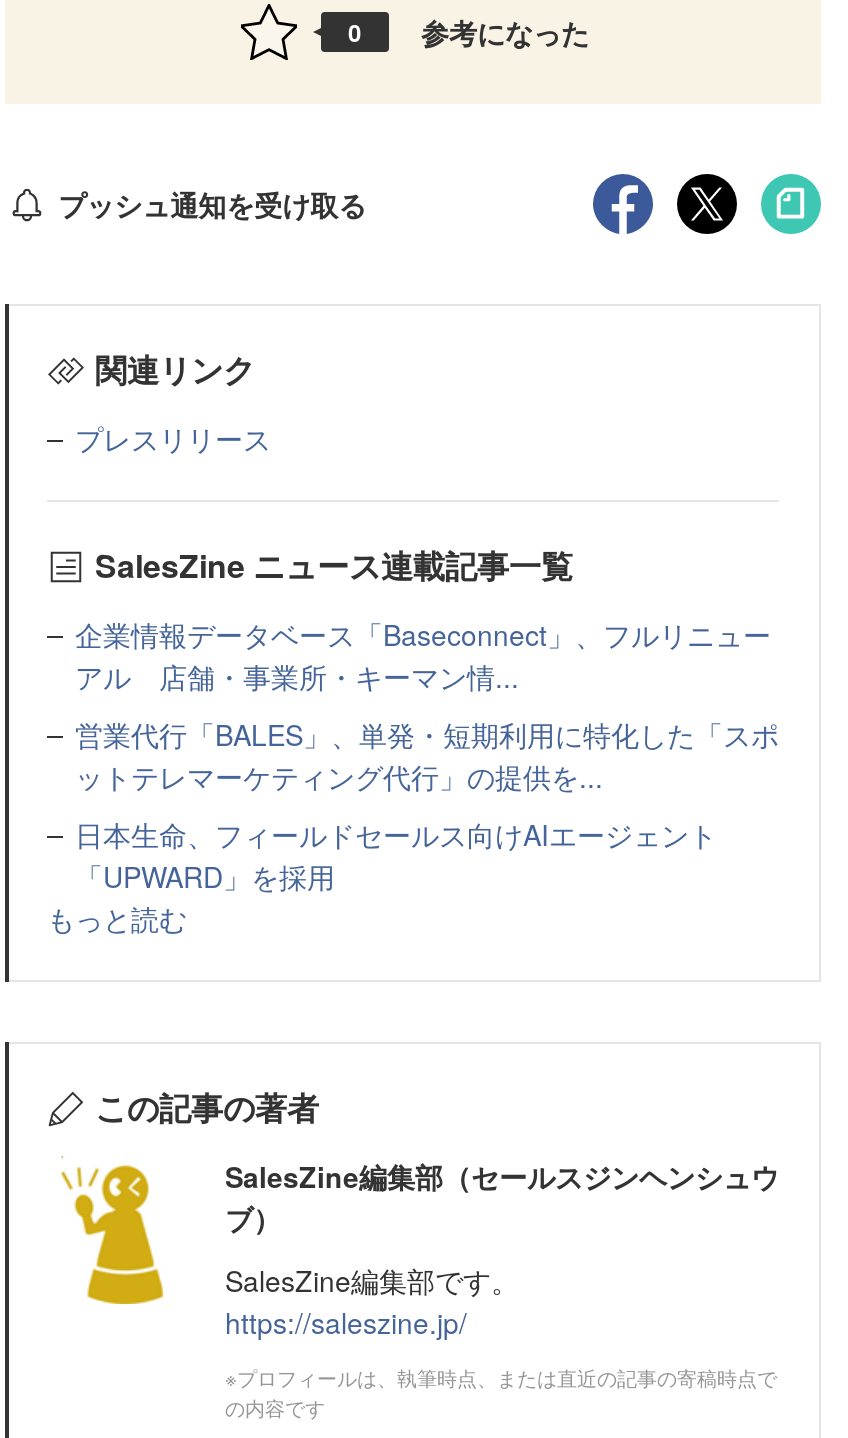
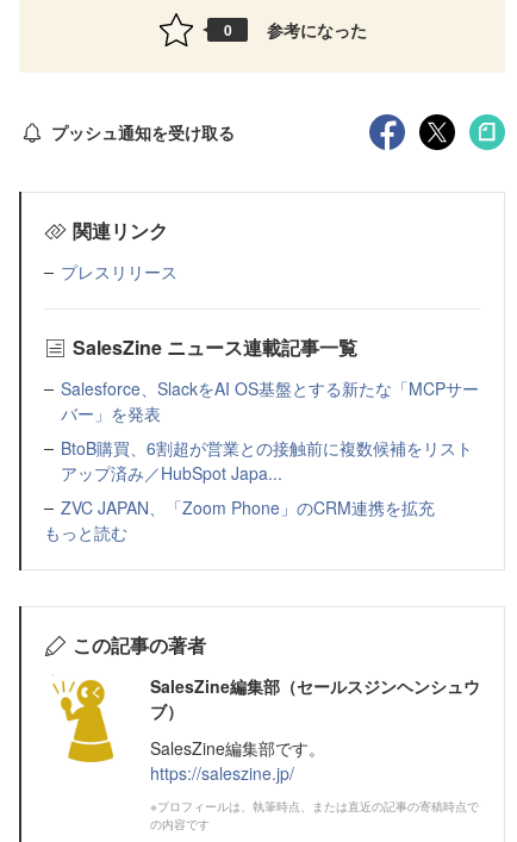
[75,614,779,896] 企業情報データベース「Baseconnect」、フルリニュー | アル 店舗・事業所・キーマン情... | 営業代行「BALES」、単発・短期利用に特化した「スポ | ットテレマーケティング代行」の提供を... | 日本生命、フィールドセールス向けAIエージェント | 「UPWARD」を採用 -> [61,377,479,519] Salesforce、SlackをAI OS基盤とする新たな「MCPサー | バー」を発表 | BtoB購買、6割超が営業との接触前に複数候補をリスト | アップ済み／HubSpot Japa... | ZVC JAPAN、「Zoom Phone」のCRM連携を拡充

